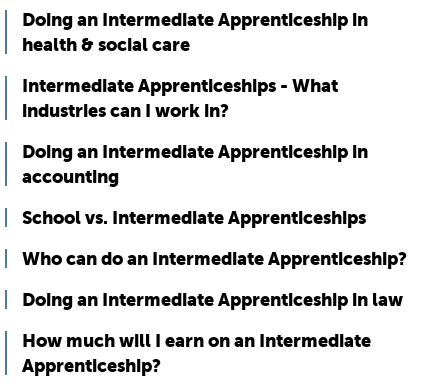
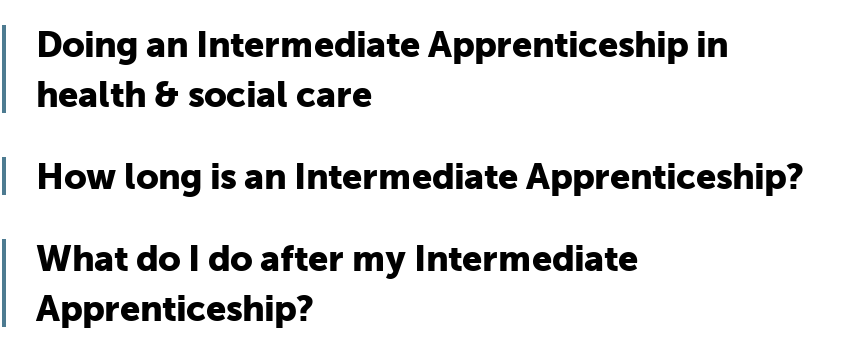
[22,75,407,351] Intermediate Apprenticeships - What | industries can I work in? | Doing an Intermediate Apprenticeship in | accounting | School vs. Intermediate Apprenticeships | Who can do an Intermediate Apprenticeship? | Doing an Intermediate Apprenticeship in law | How much will I earn on an Intermediate -> [36,155,804,279] How long is an Intermediate Apprenticeship? | What do I do after my Intermediate

